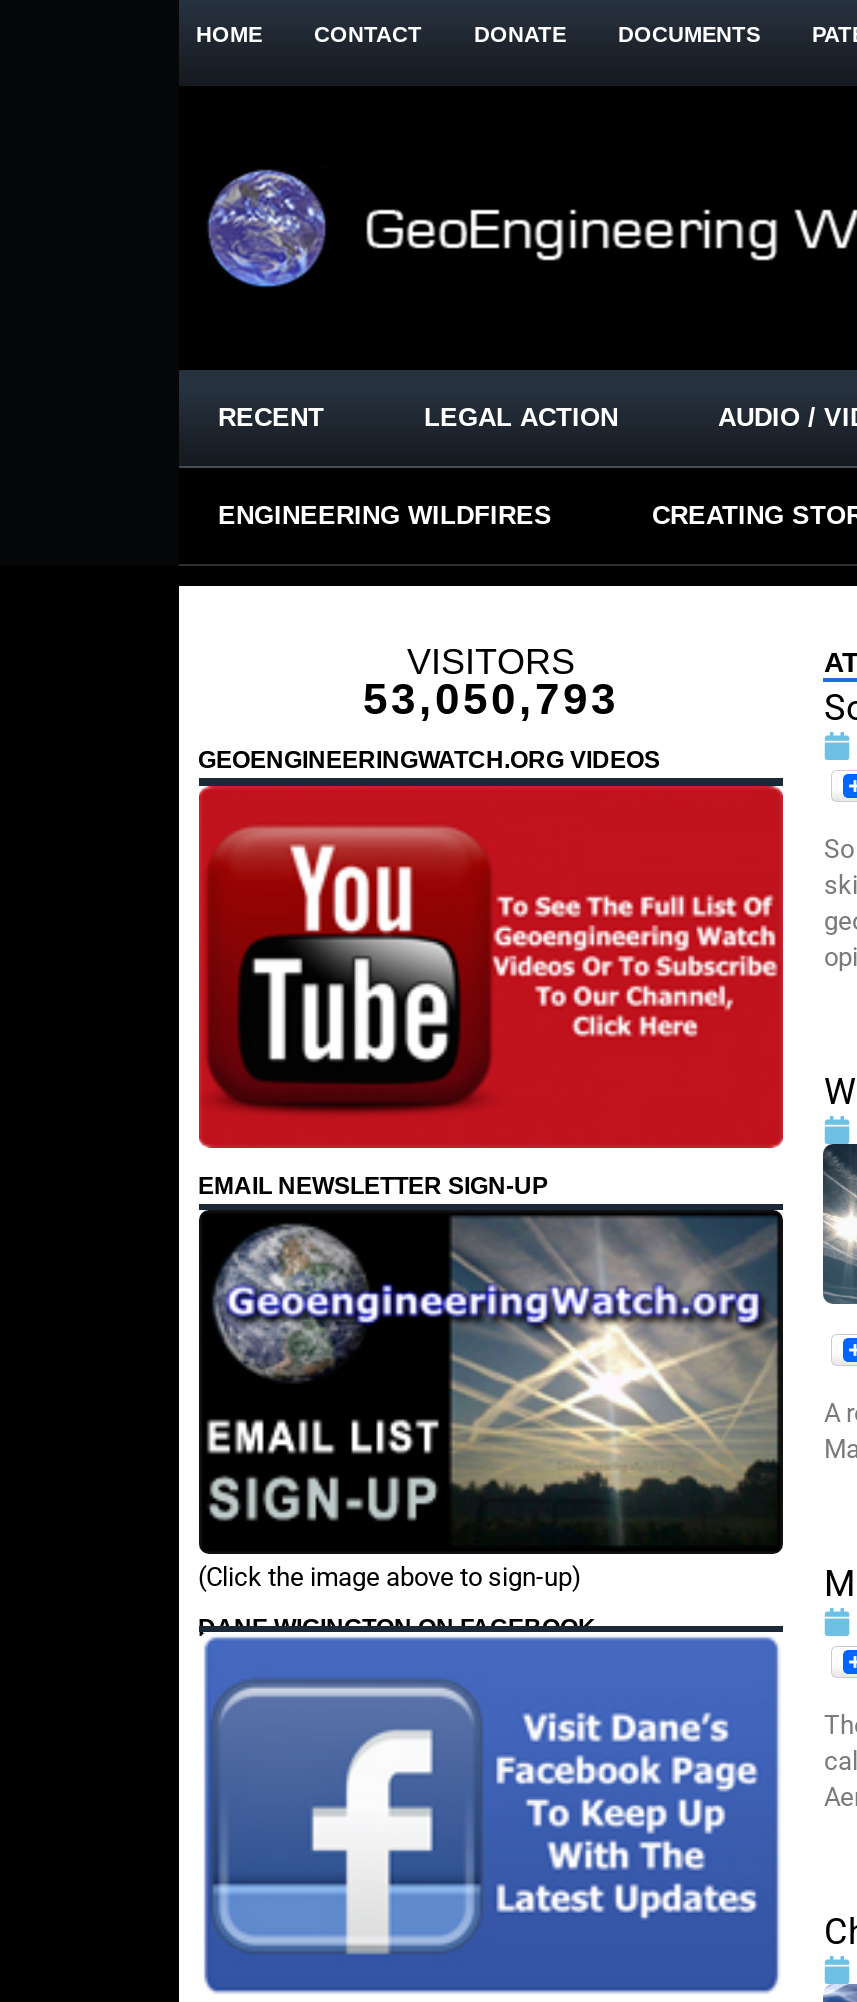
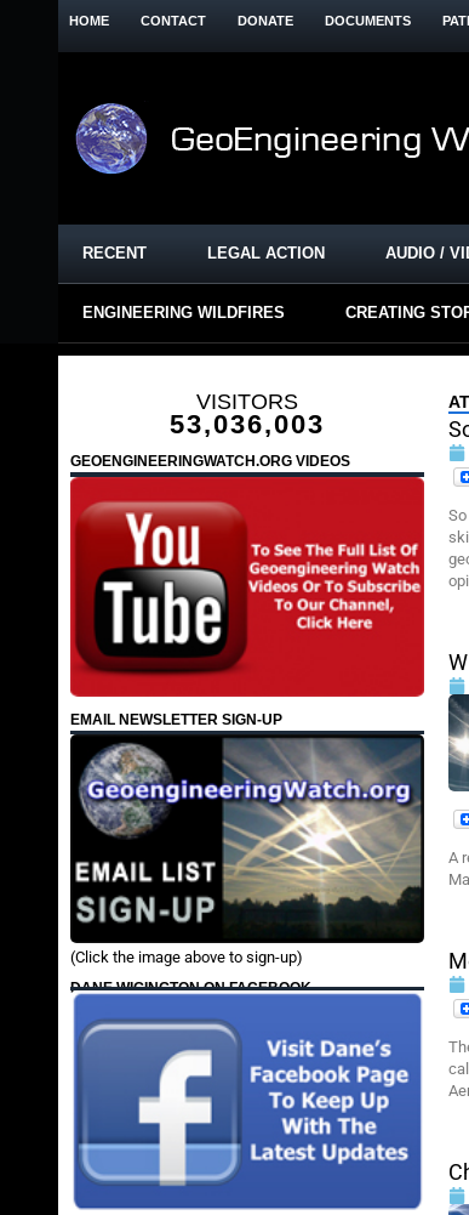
[363,674,619,724] 53,050,793 -> [170,409,325,439] 53,036,003

